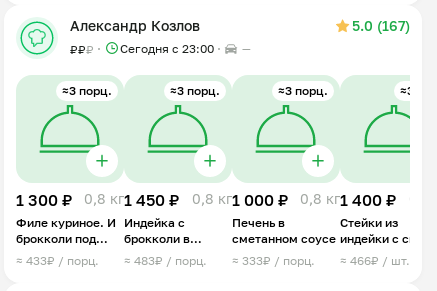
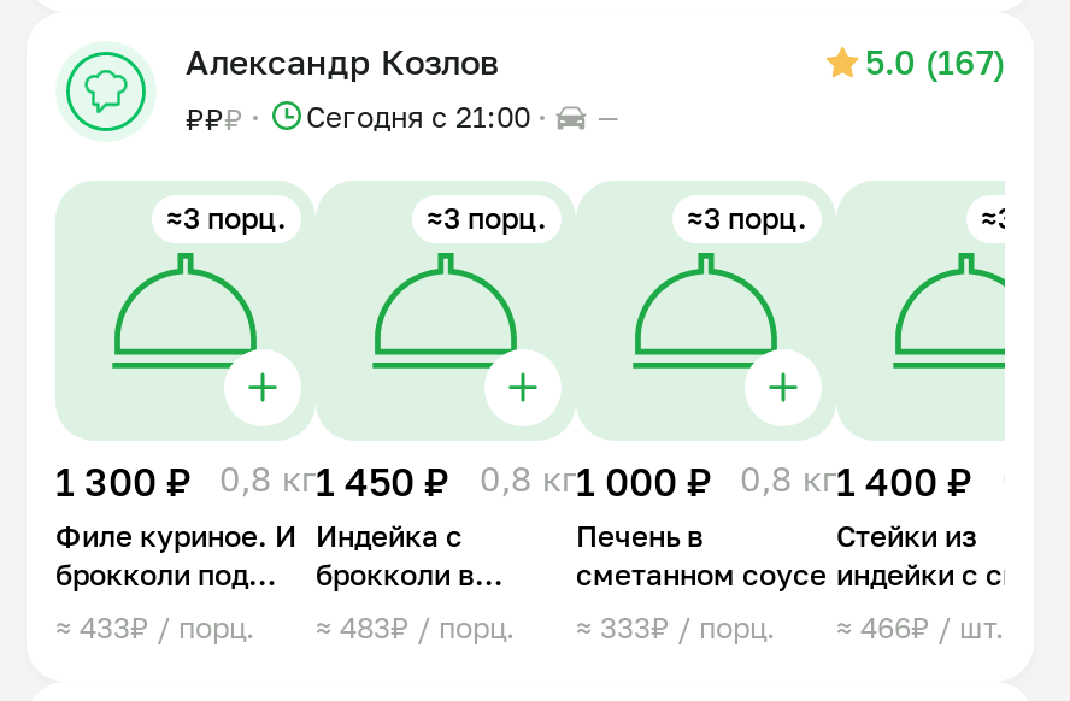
[120,41,214,56] Сегодня с 23:00 -> [306,99,530,135] Сегодня с 21:00

